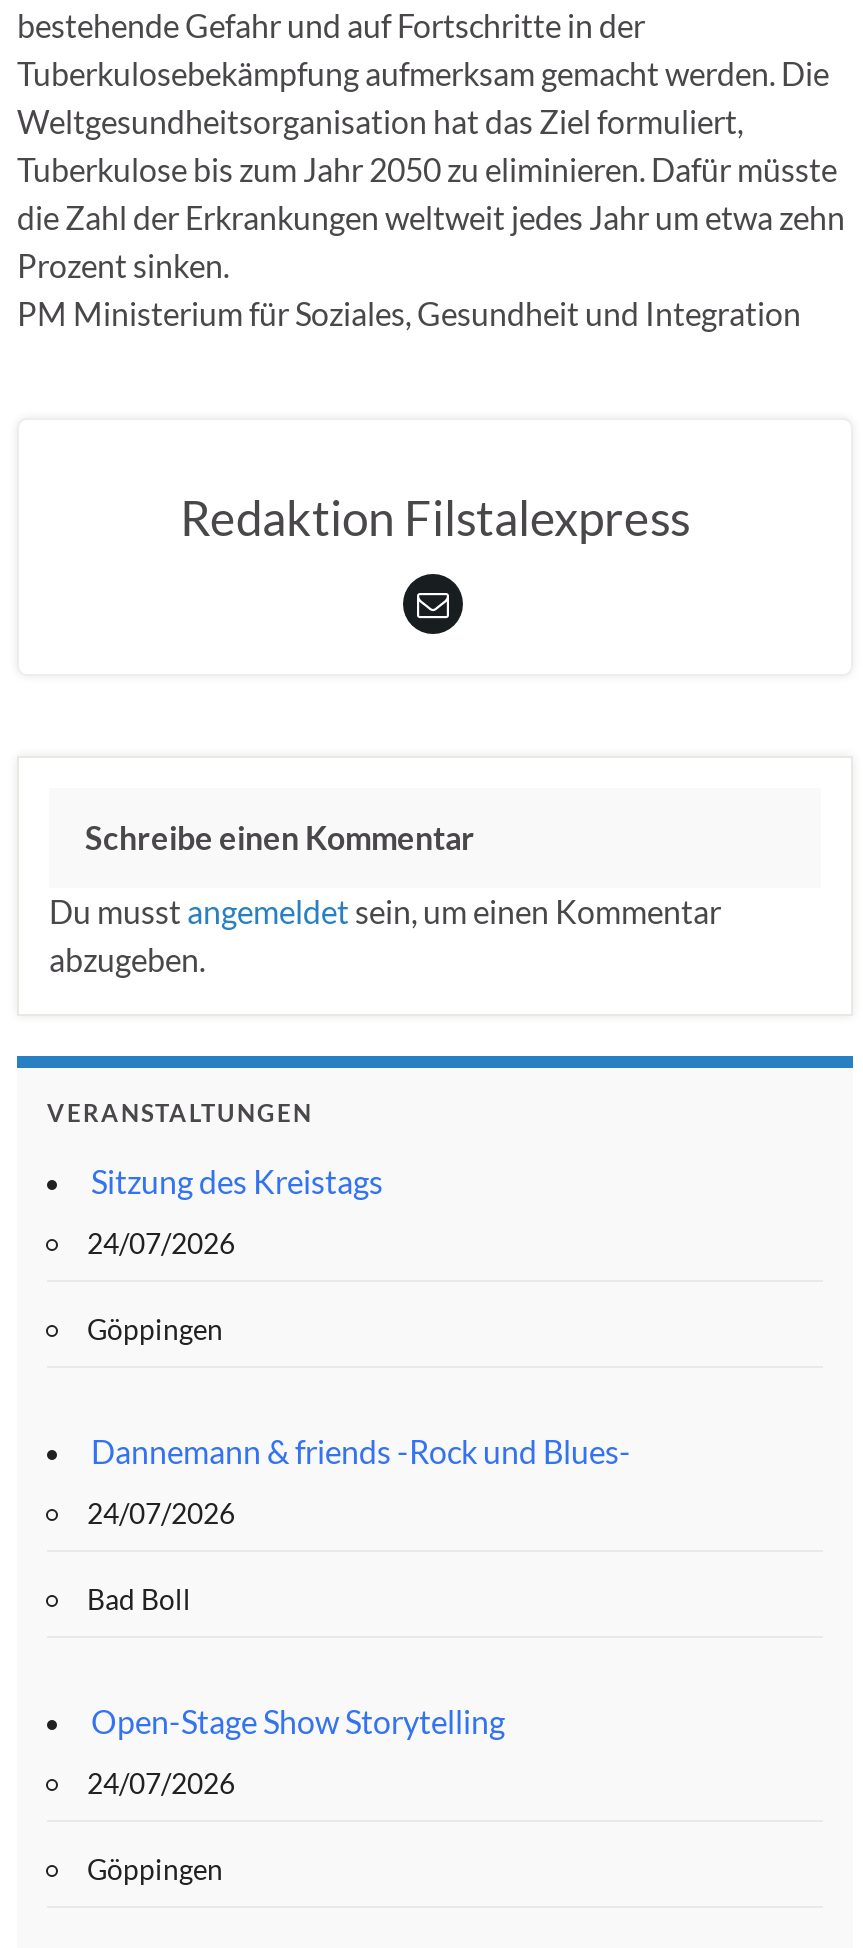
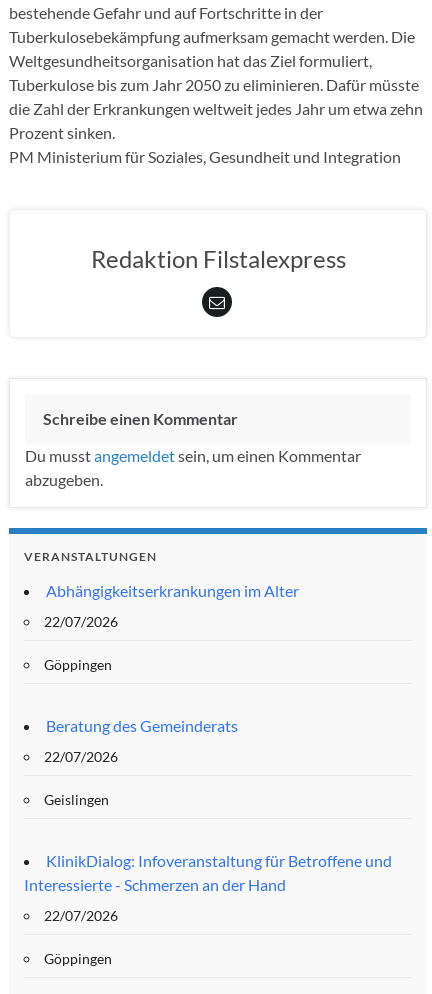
[91,1162,383,1200] Sitzung des Kreistags -> [46,581,299,600] Abhängigkeitserkrankungen im Alter
[87,1226,235,1260] 24/07/2026 -> [44,613,118,630] 22/07/2026
[91,1432,631,1470] Dannemann & friends -Rock und Blues- -> [46,716,238,735] Beratung des Gemeinderats
[87,1496,235,1530] 24/07/2026 -> [44,748,118,765] 22/07/2026
[87,1582,191,1616] Bad Boll -> [44,791,109,808] Geislingen
[91,1702,505,1740] Open-Stage Show Storytelling -> [24,851,392,894] KlinikDialog: Infoveranstaltung für Betroffene und | Interessierte - Schmerzen an der Hand
[87,1766,235,1800] 24/07/2026 -> [44,907,118,924] 22/07/2026

